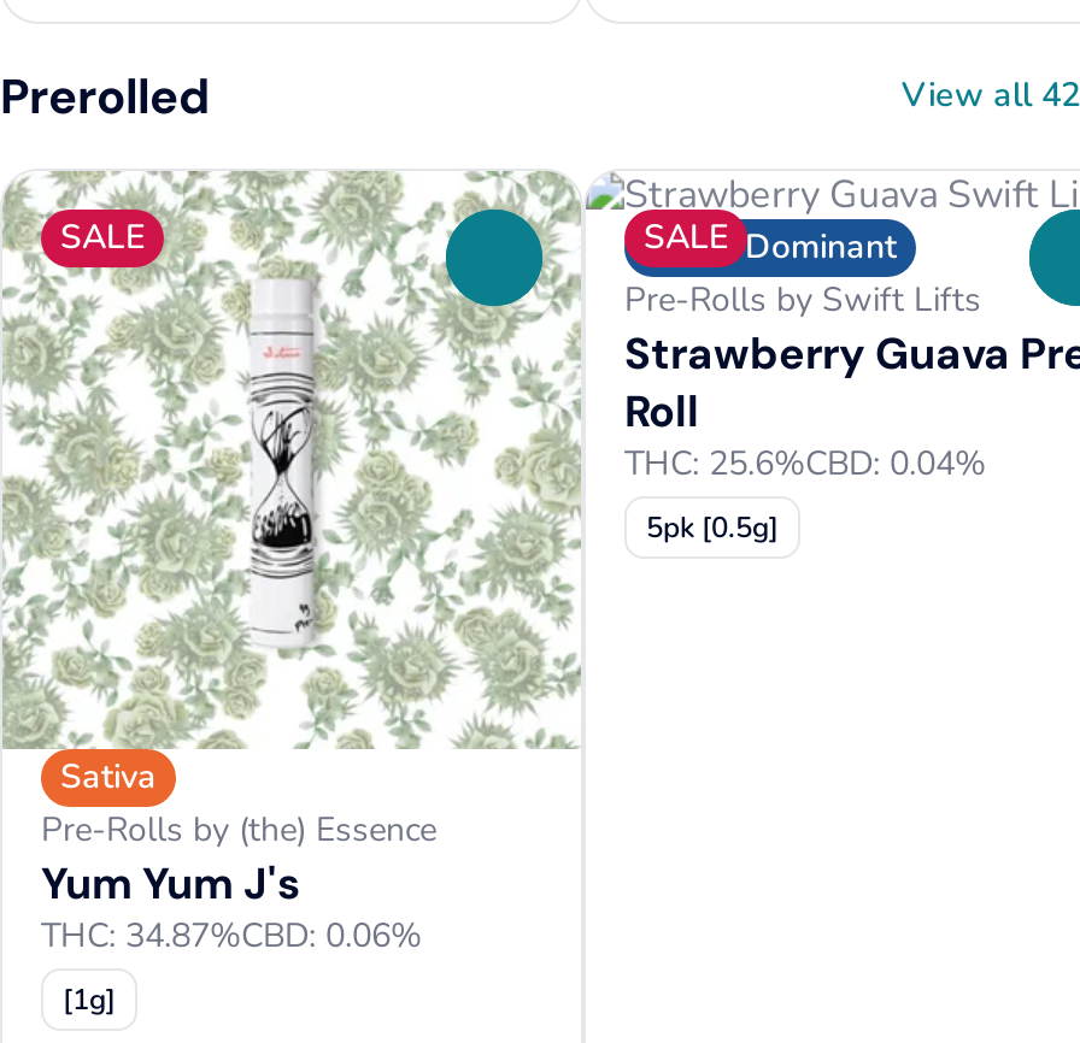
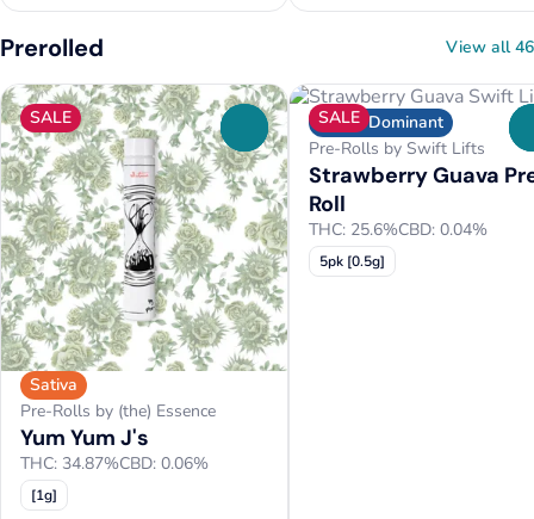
[902,72,1080,118] View all 42 -> [446,36,534,58] View all 46

